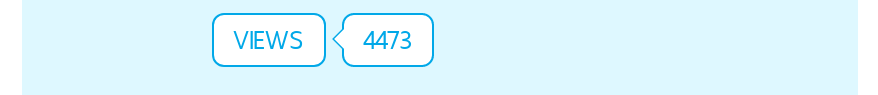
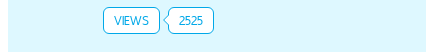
[233,16,411,60] VIEWS 4473 -> [114,8,203,30] VIEWS 2525

